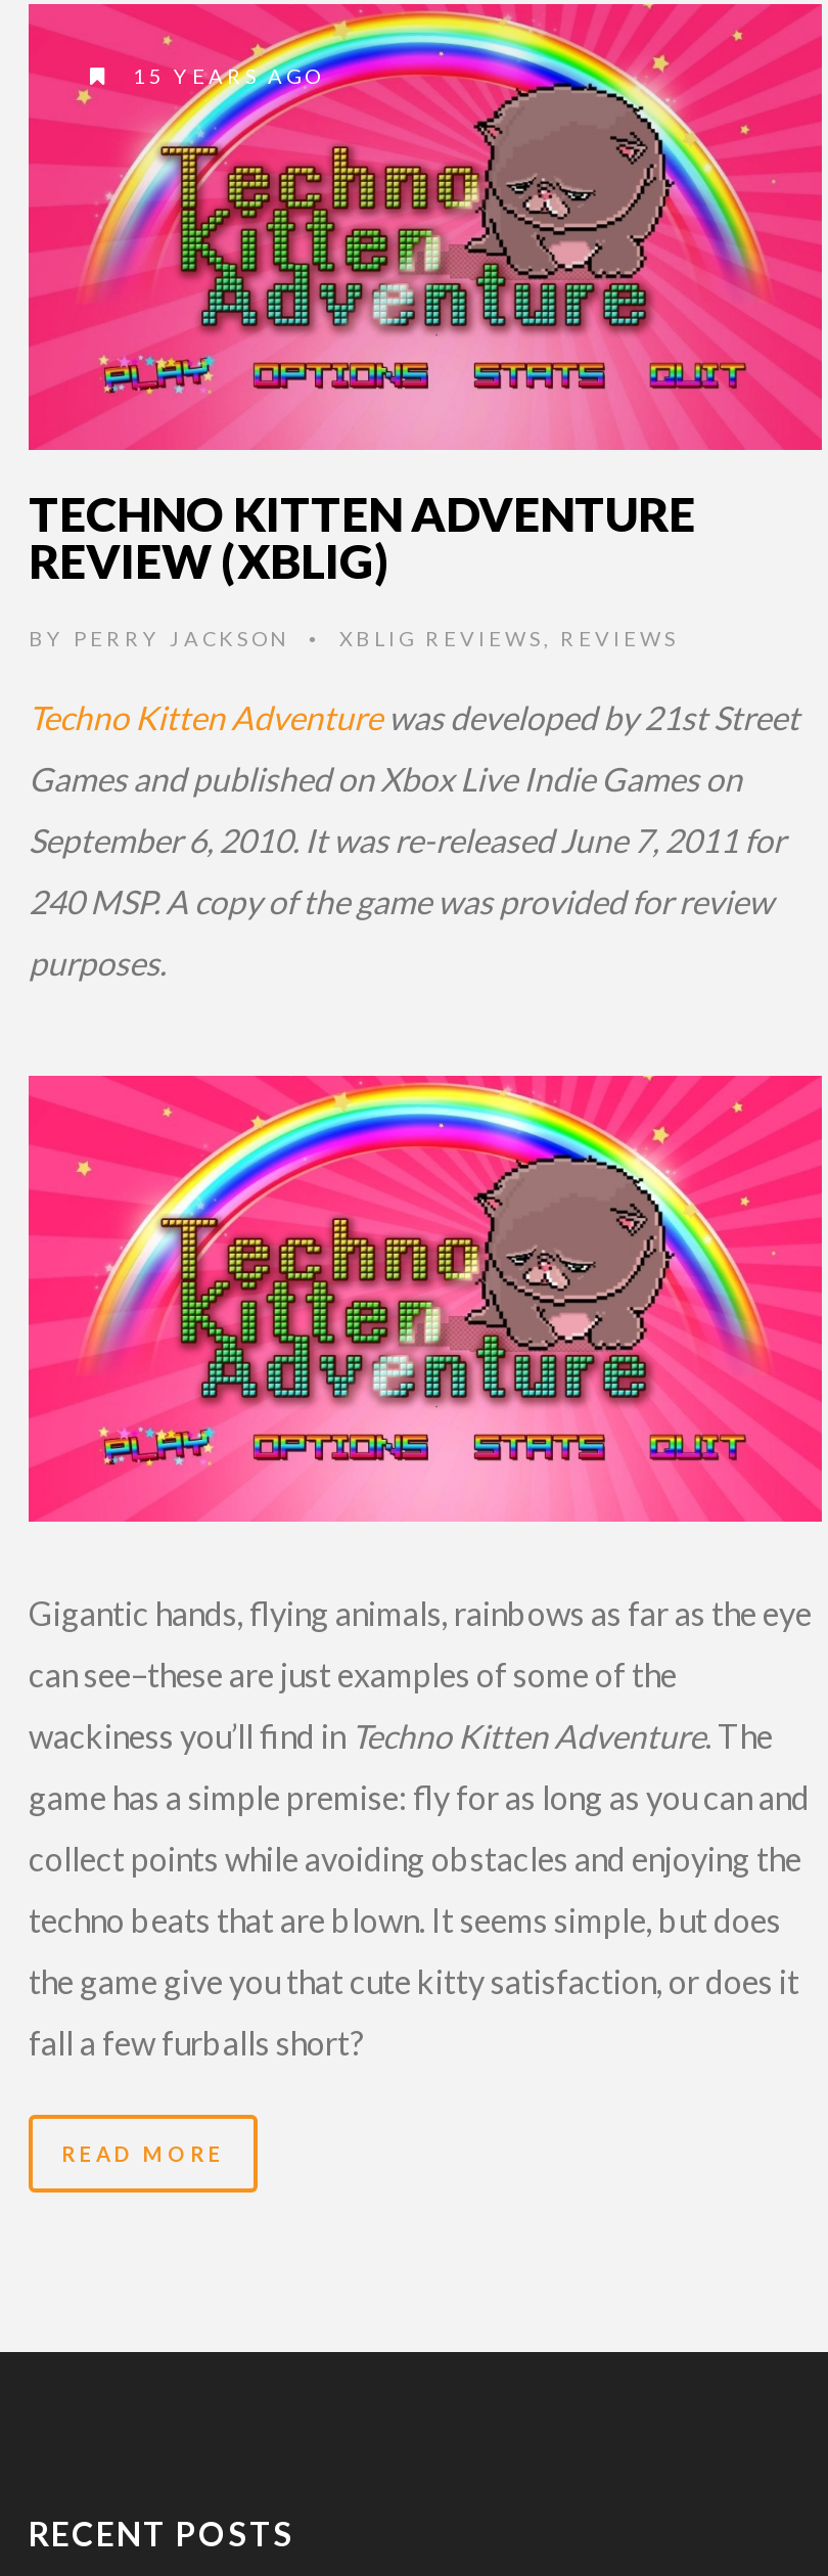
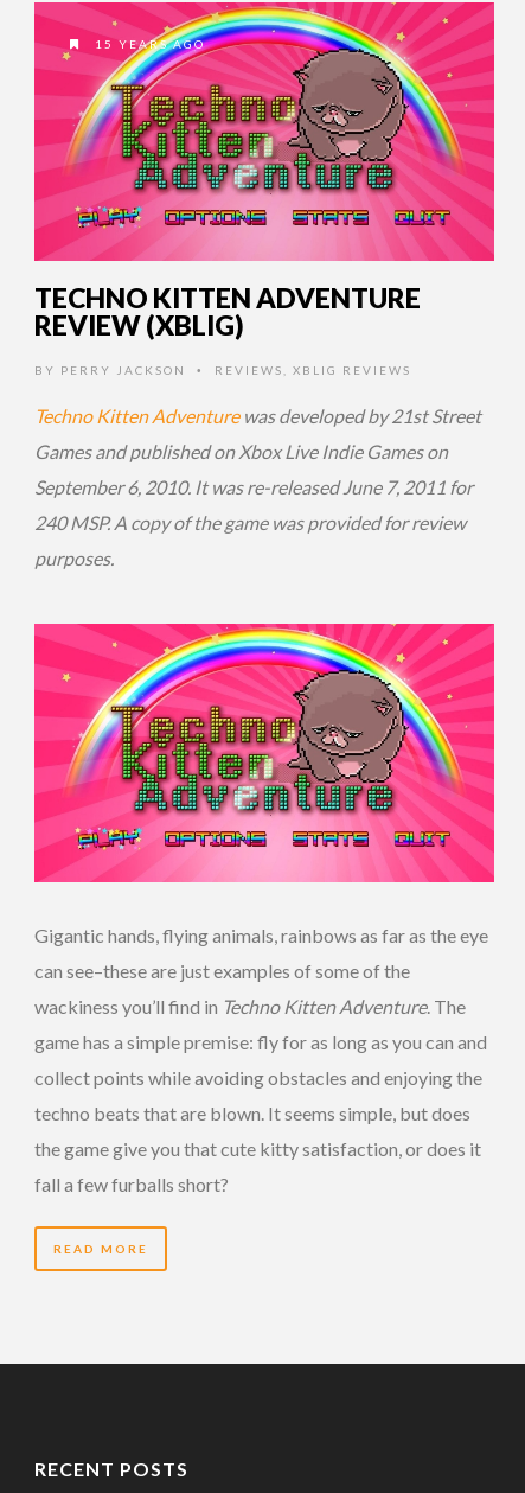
[29,626,679,650] BY PERRY JACKSON • XBLIG REVIEWS, REVIEWS -> [34,363,411,377] BY PERRY JACKSON • REVIEWS, XBLIG REVIEWS

